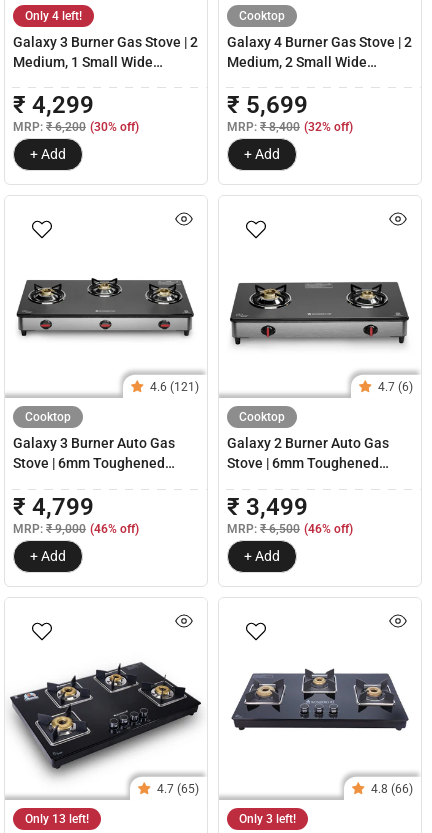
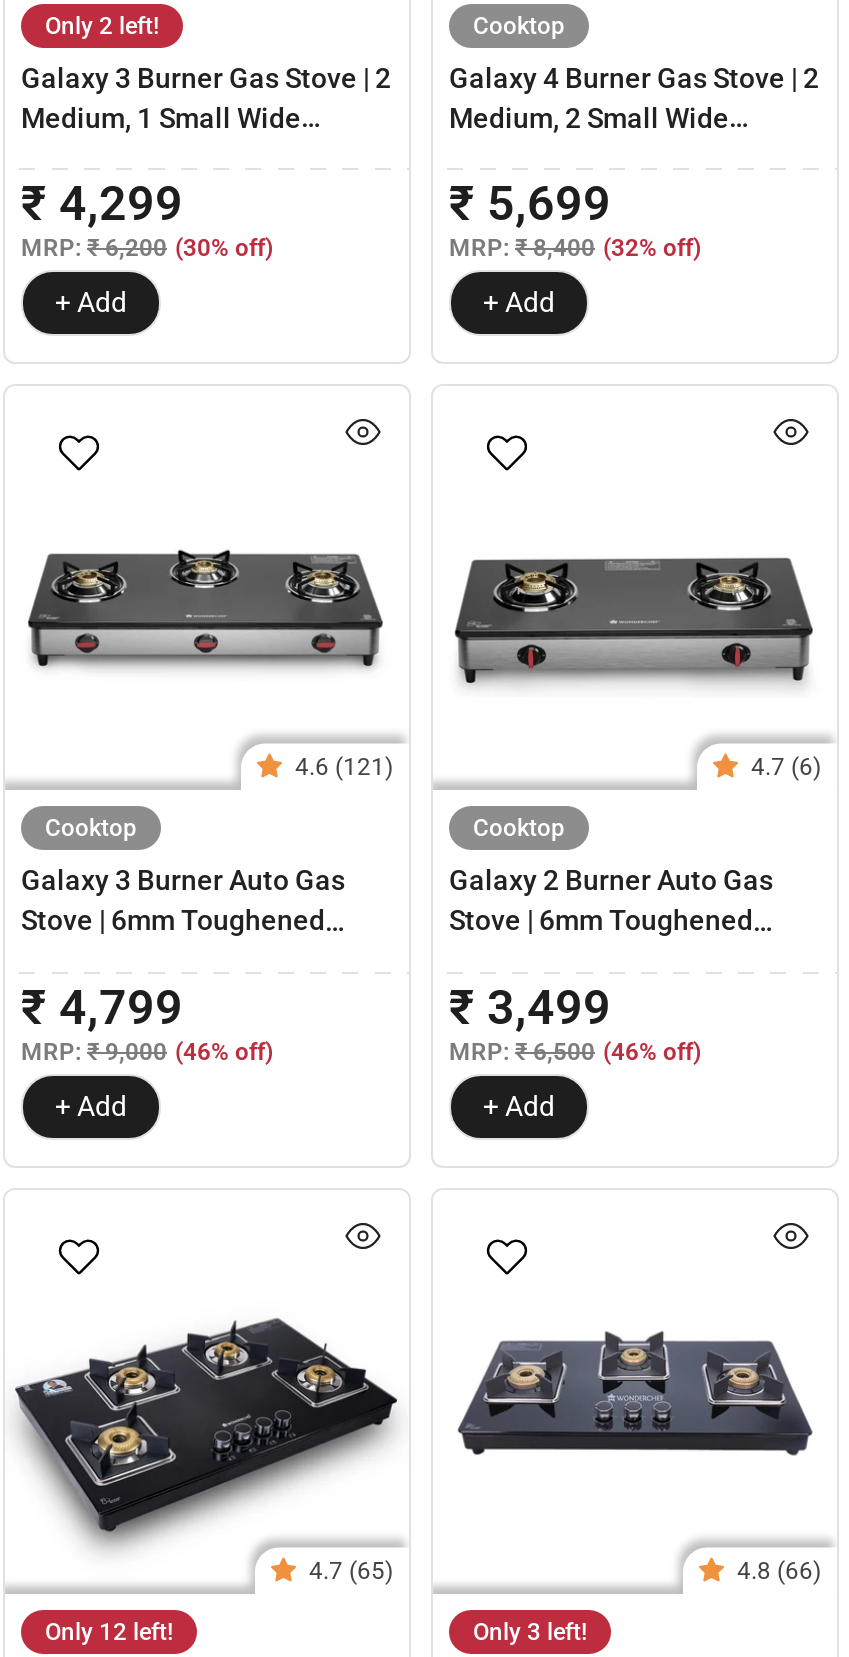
[25,9,82,23] Only 4 left! -> [45,11,159,39] Only 2 left!
[25,812,89,826] Only 13 left! -> [45,1618,173,1646] Only 12 left!

